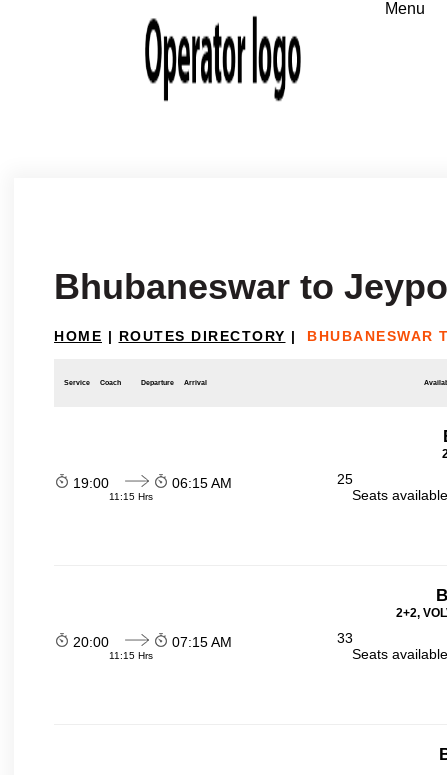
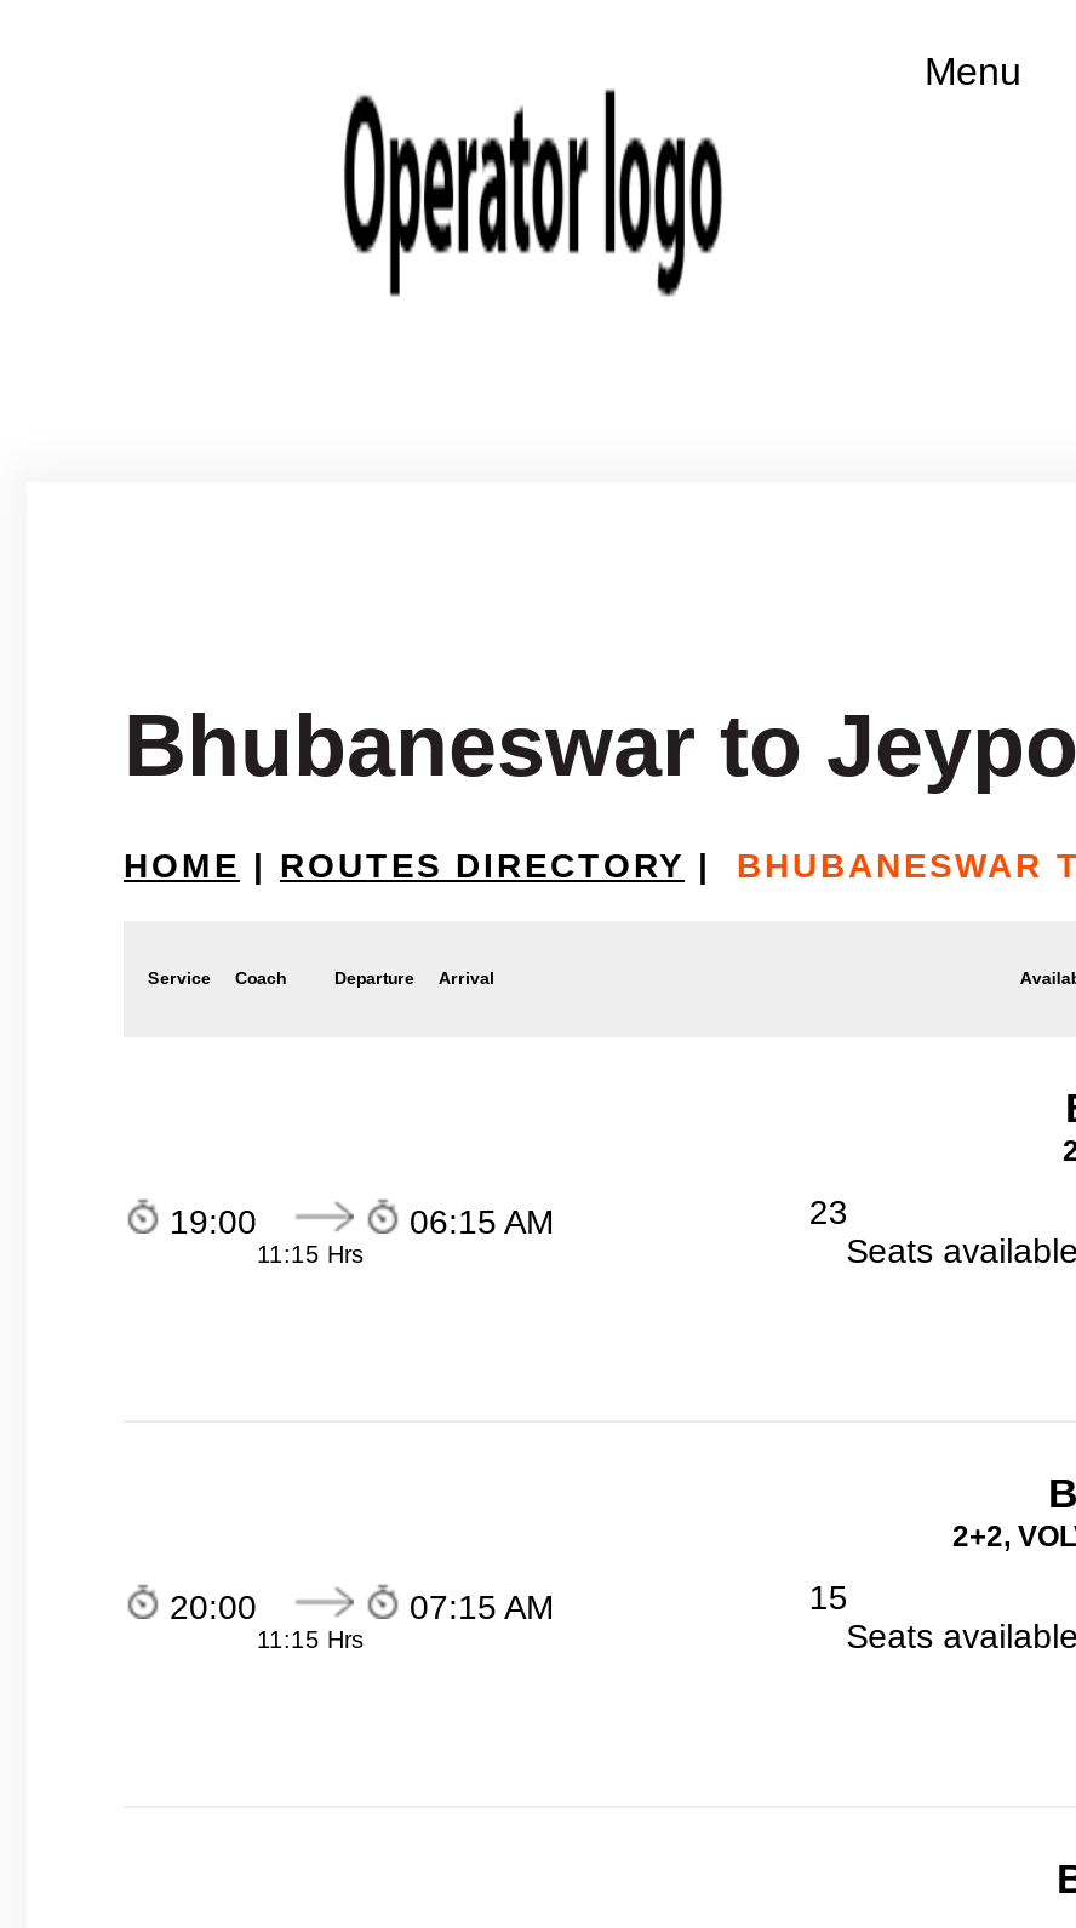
[337,471,353,487] 25 -> [809,1192,848,1231] 23
[337,630,353,646] 33 -> [809,1578,848,1617] 15

